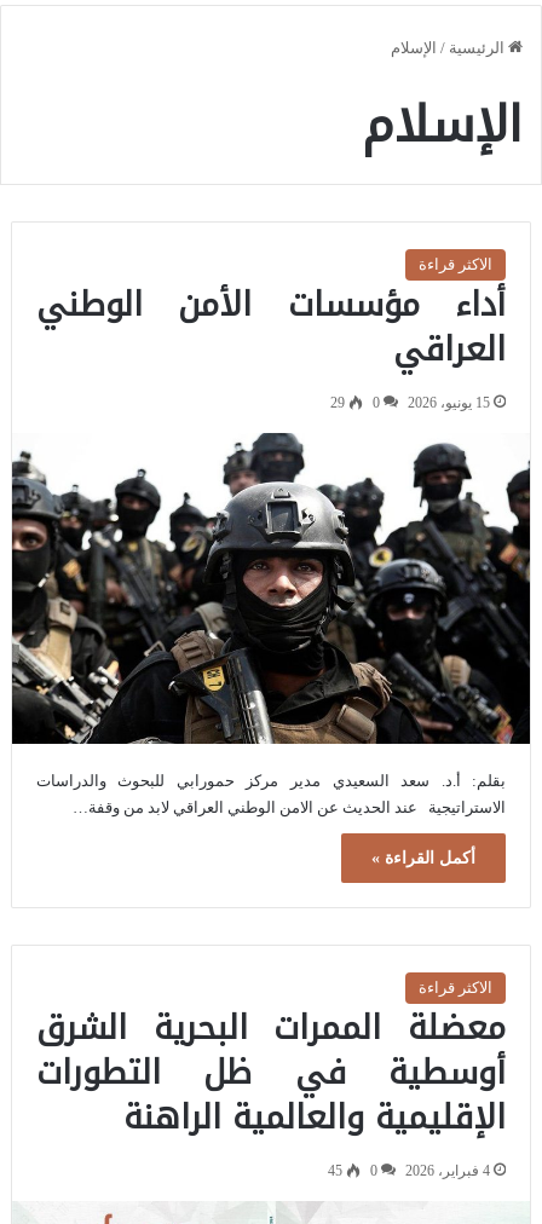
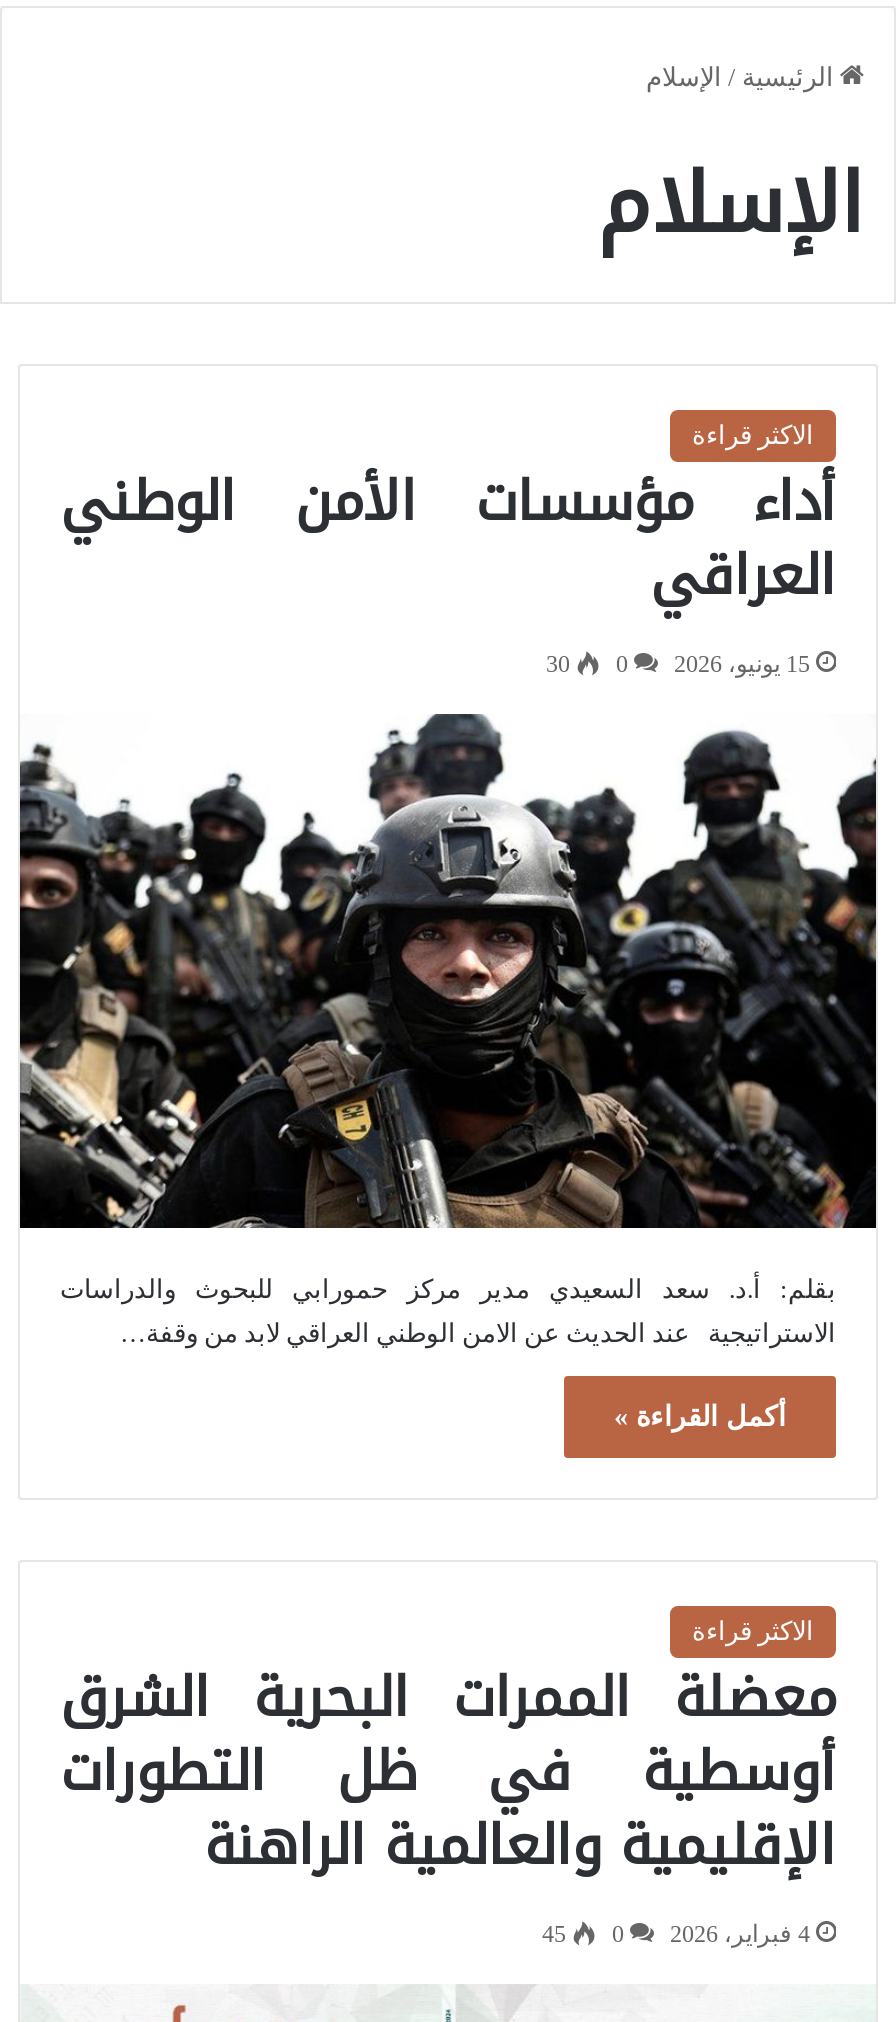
[330,394,380,411] 29 0 -> [546,649,628,677] 30 0

